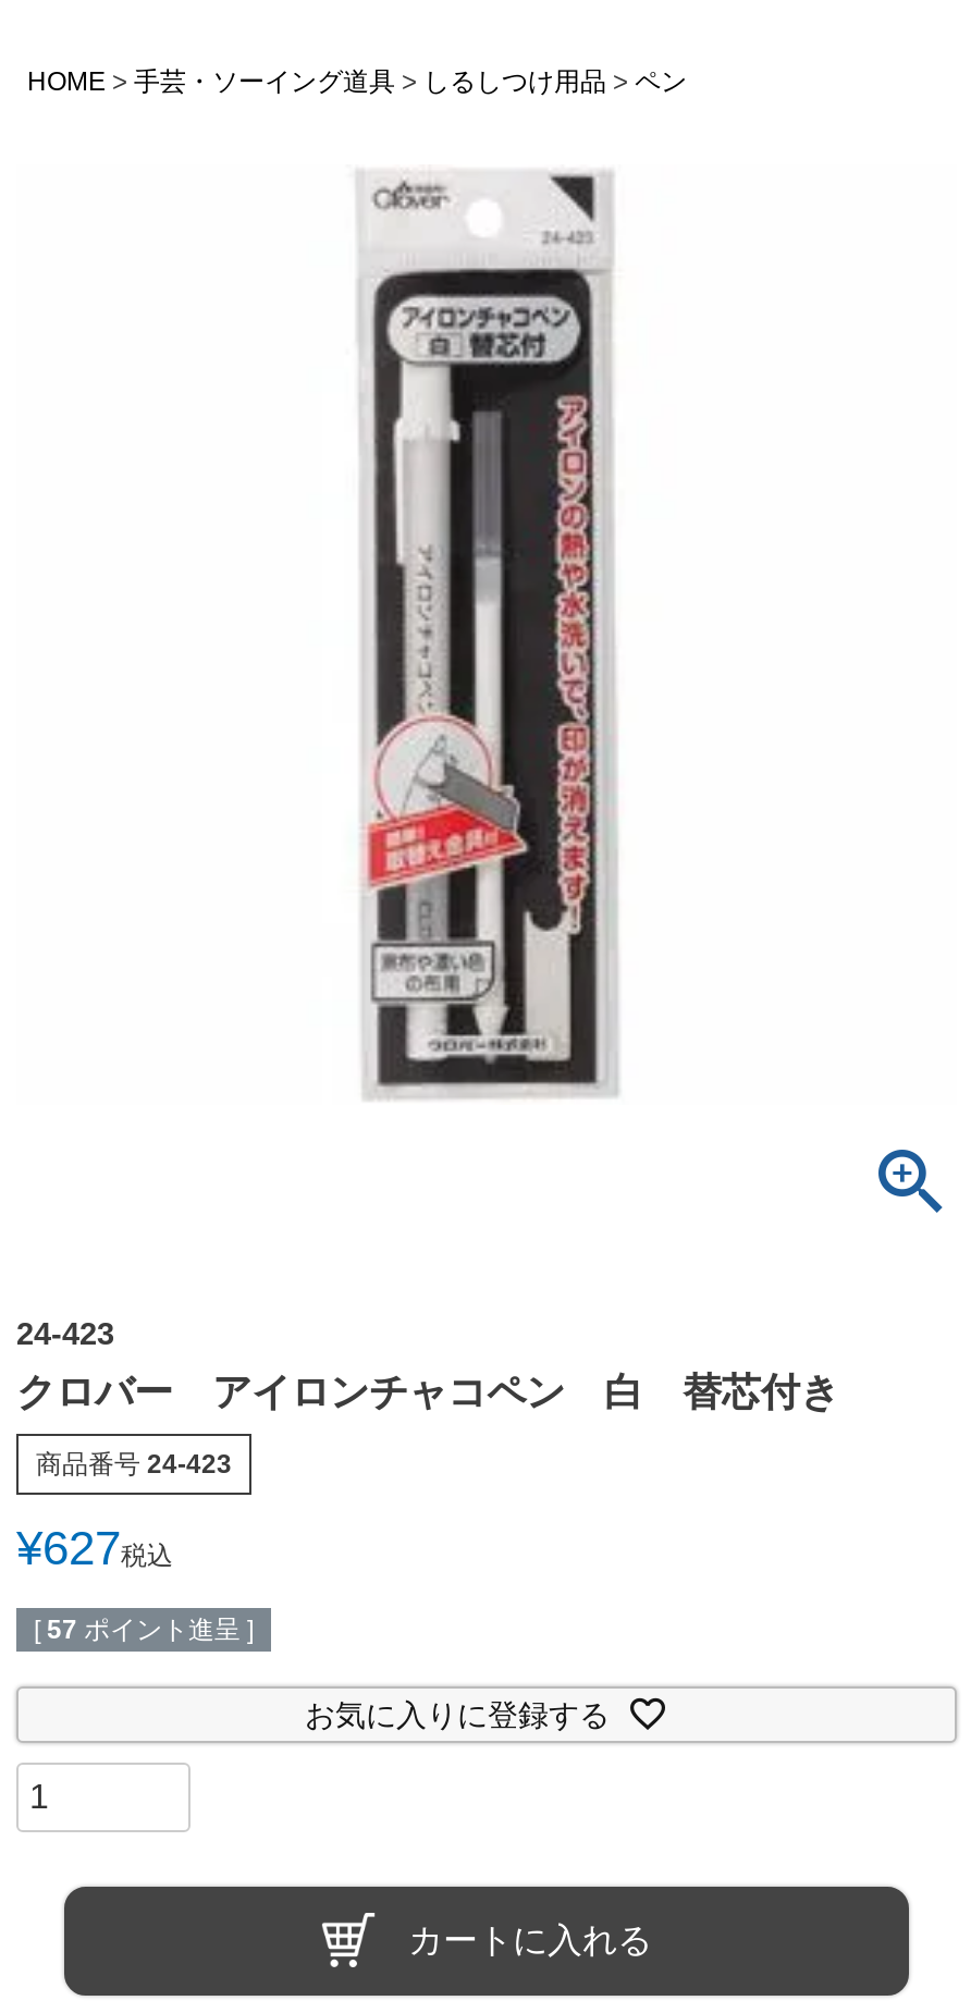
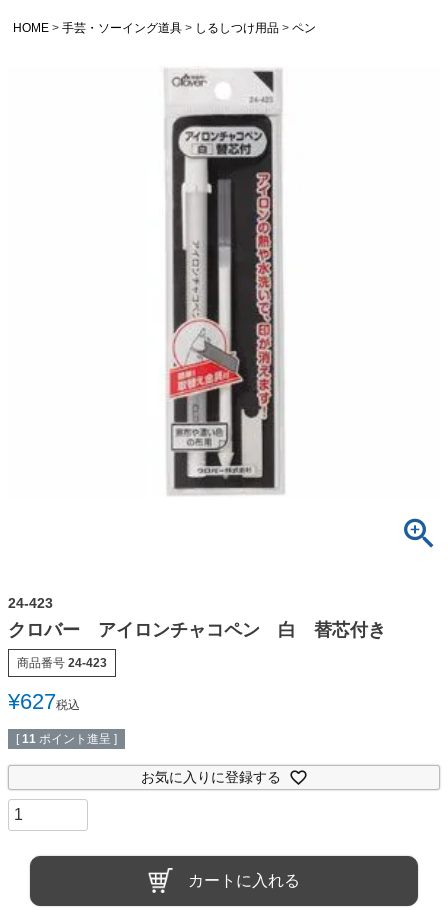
[34,1615,254,1645] [ 57 ポイント進呈 ] -> [16,732,117,746] [ 11 ポイント進呈 ]

